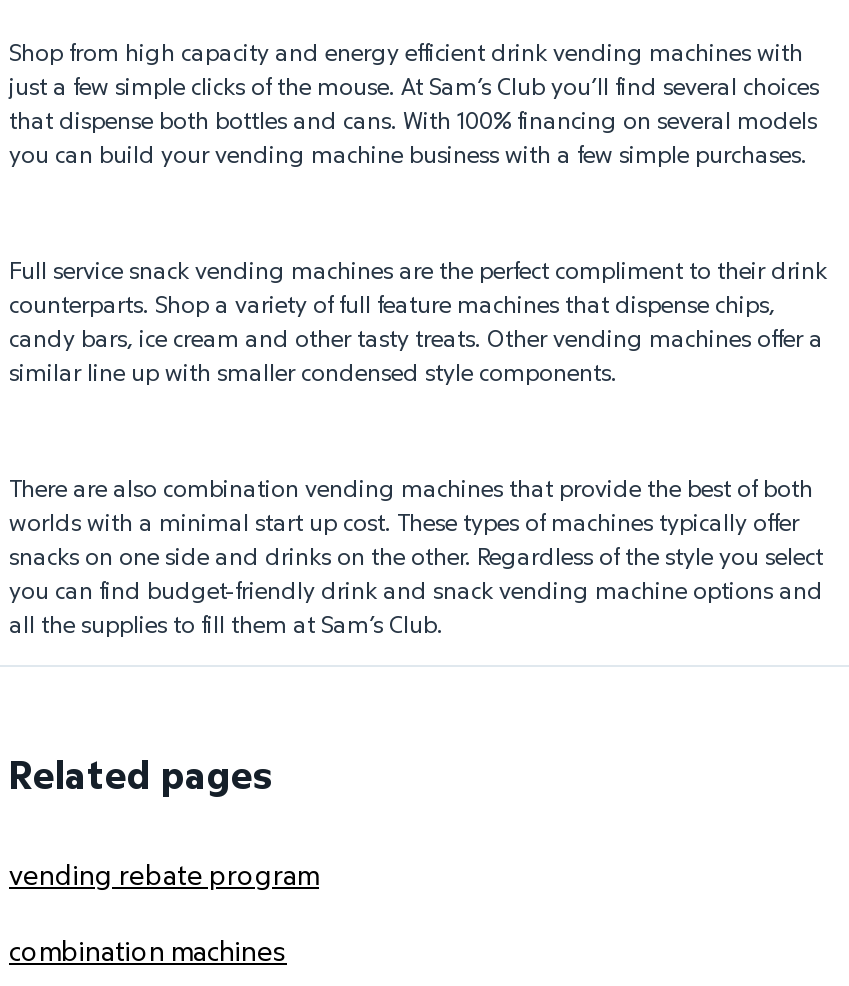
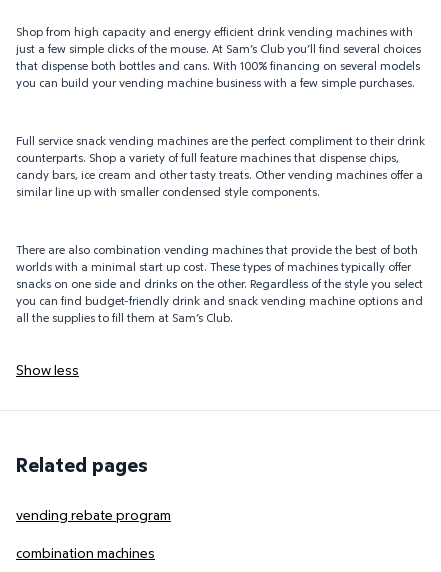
none -> [16,360,79,379] Show less

